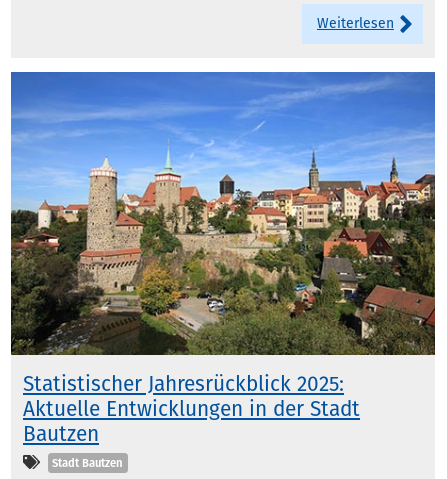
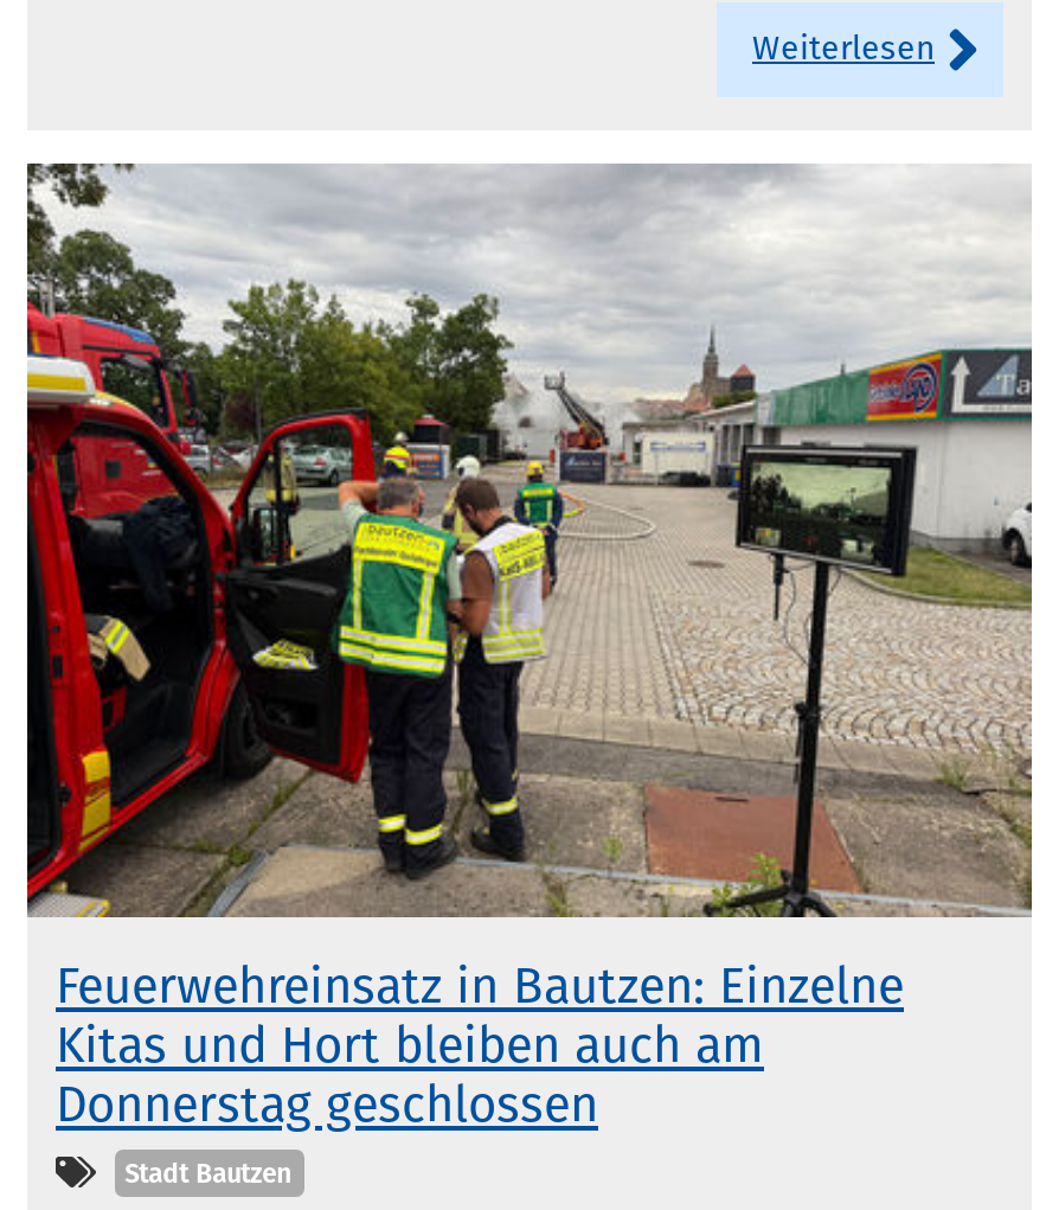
[10,71,436,447] [image] | Statistischer Jahresrückblick 2025: | Aktuelle Entwicklungen in der Stadt | Bautzen -> [25,161,1034,1136] [image] | Feuerwehreinsatz in Bautzen: Einzelne | Kitas und Hort bleiben auch am | Donnerstag geschlossen

